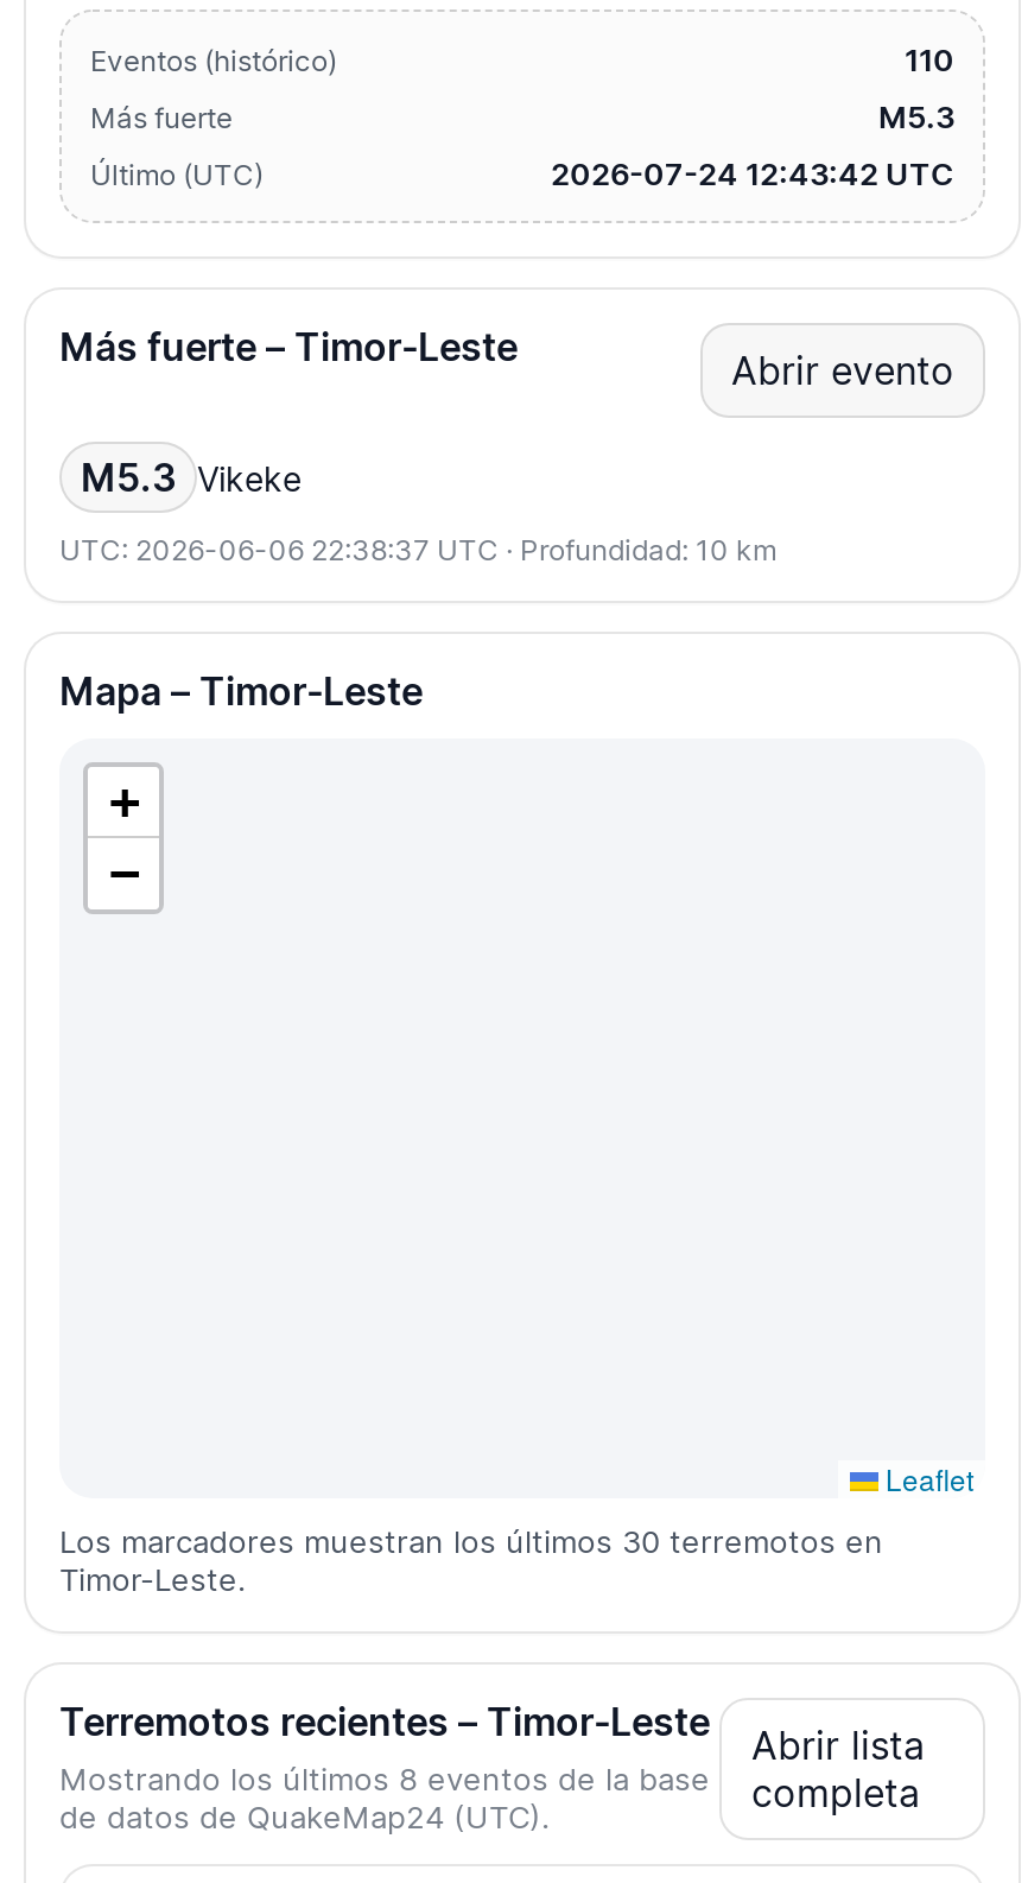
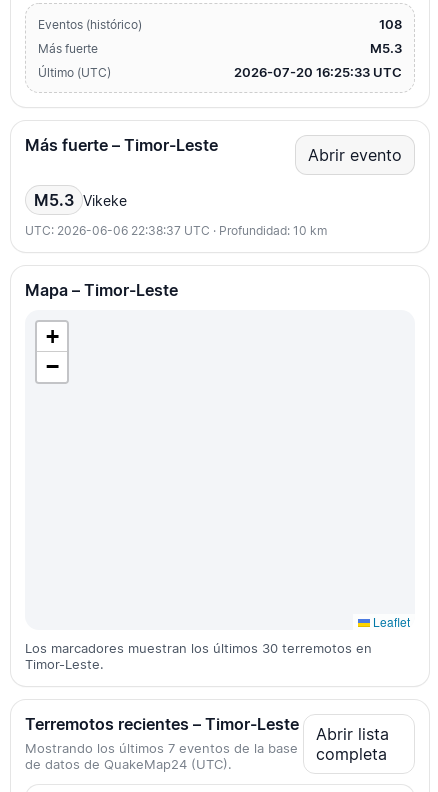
[905,41,954,79] 110 -> [379,16,402,32] 108
[551,155,954,193] 2026-07-24 12:43:42 UTC -> [234,64,402,80] 2026-07-20 16:25:33 UTC
[59,1760,710,1798] Mostrando los últimos 8 eventos de la base -> [25,740,298,756] Mostrando los últimos 7 eventos de la base

